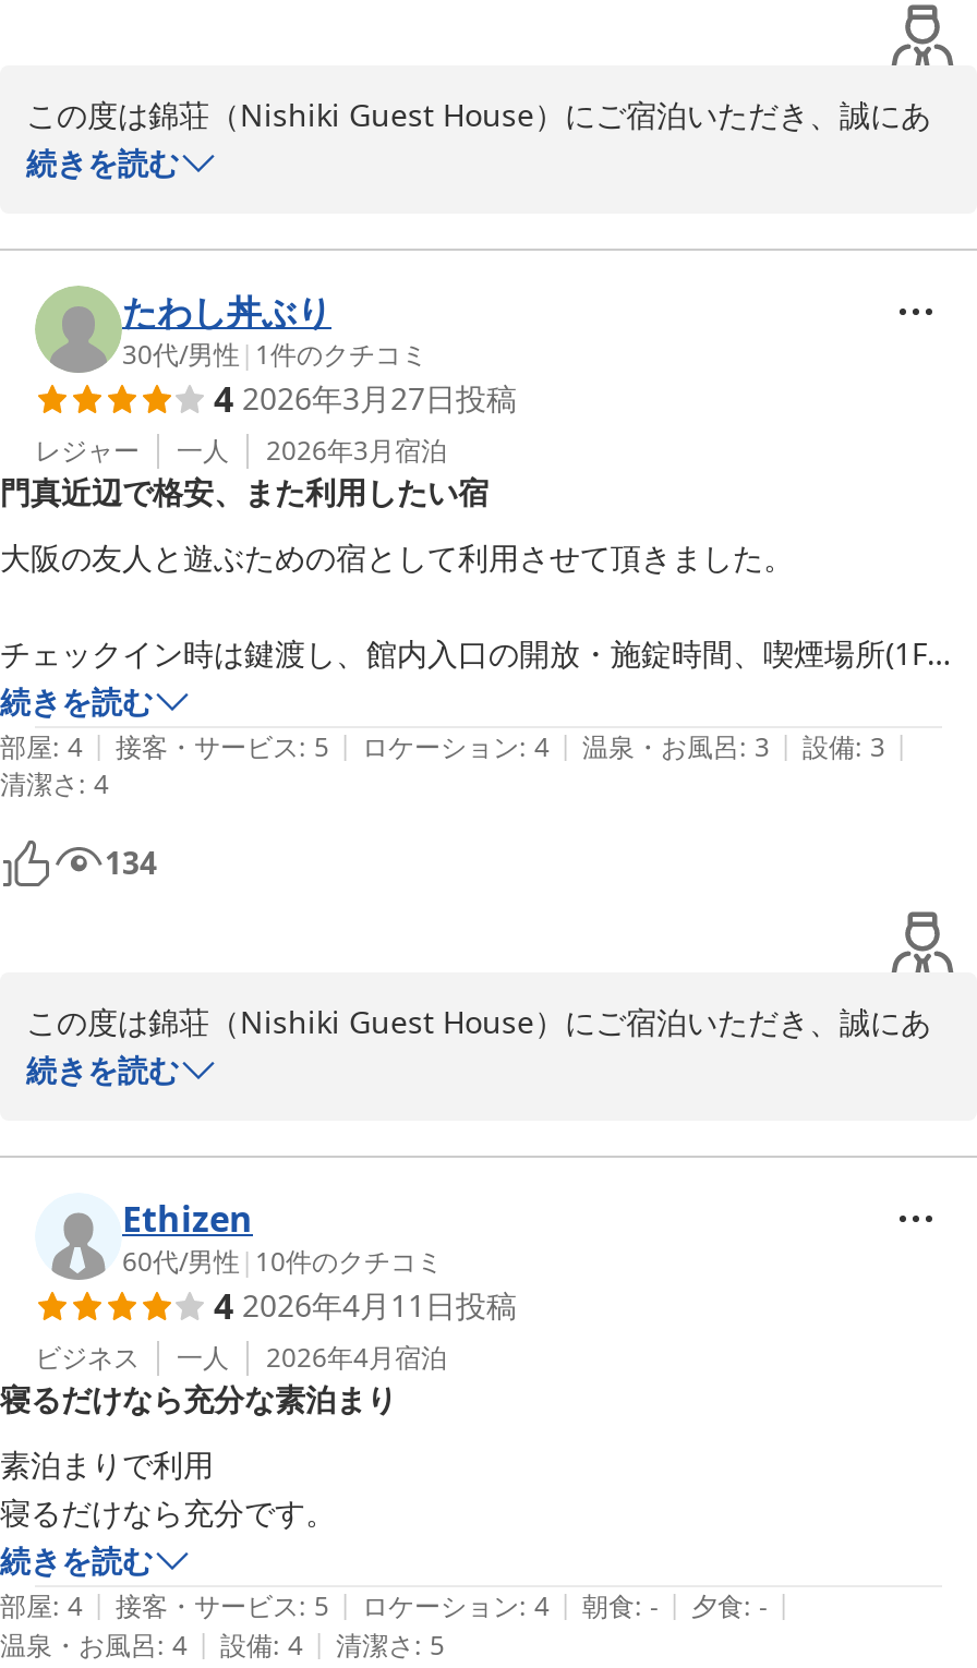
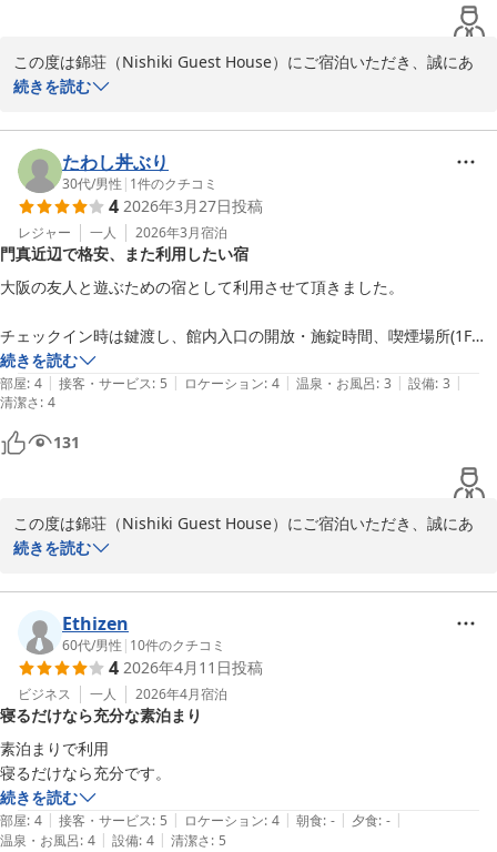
[105,842,157,883] 134 -> [53,432,80,453] 131

